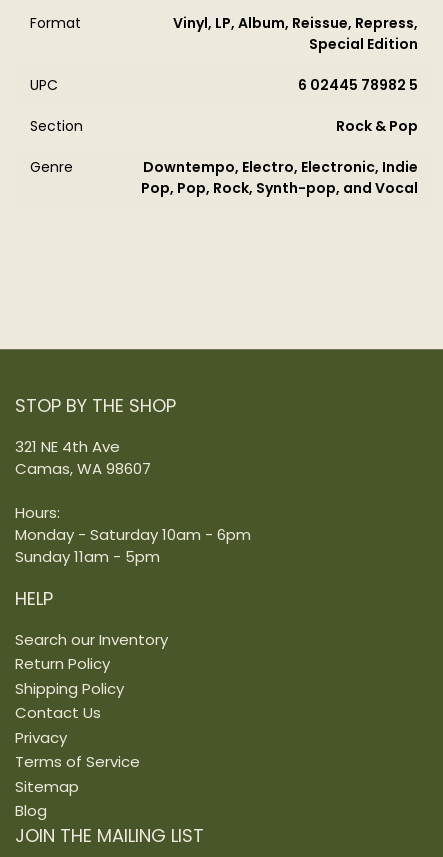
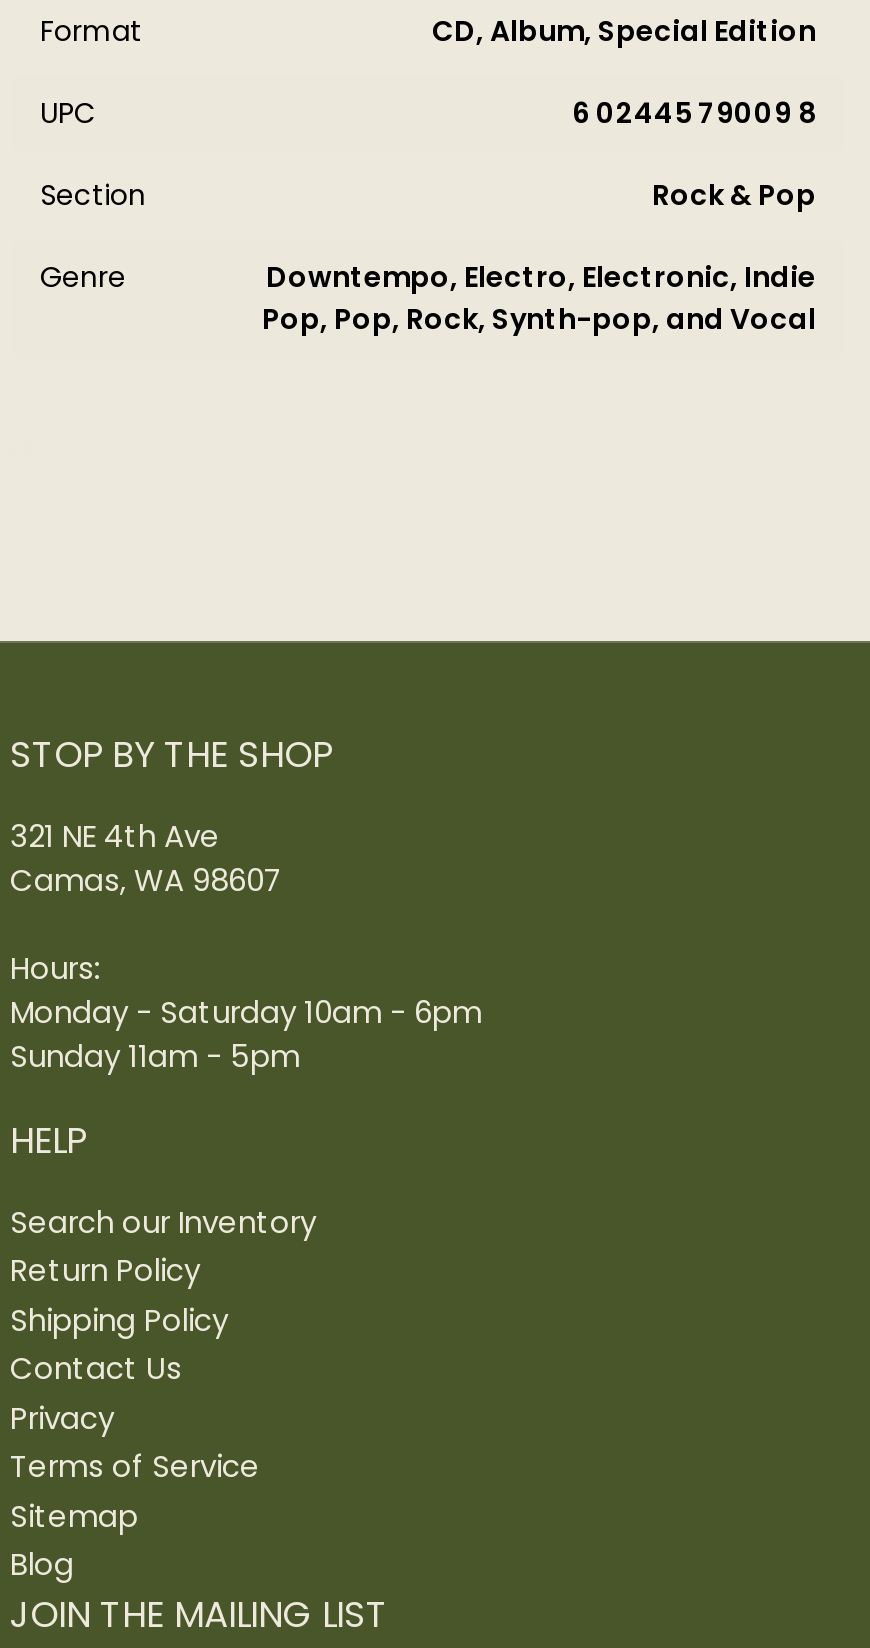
[173,13,418,54] Vinyl, LP, Album, Reissue, Repress, | Special Edition -> [432,10,816,50] CD, Album, Special Edition
[298,75,418,95] 6 02445 78982 5 -> [572,92,816,132] 6 02445 79009 8

